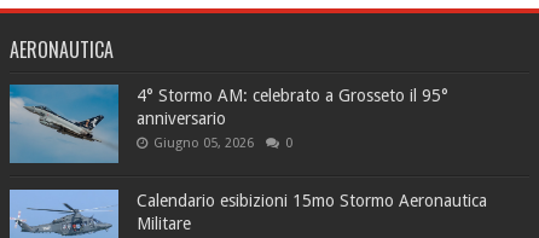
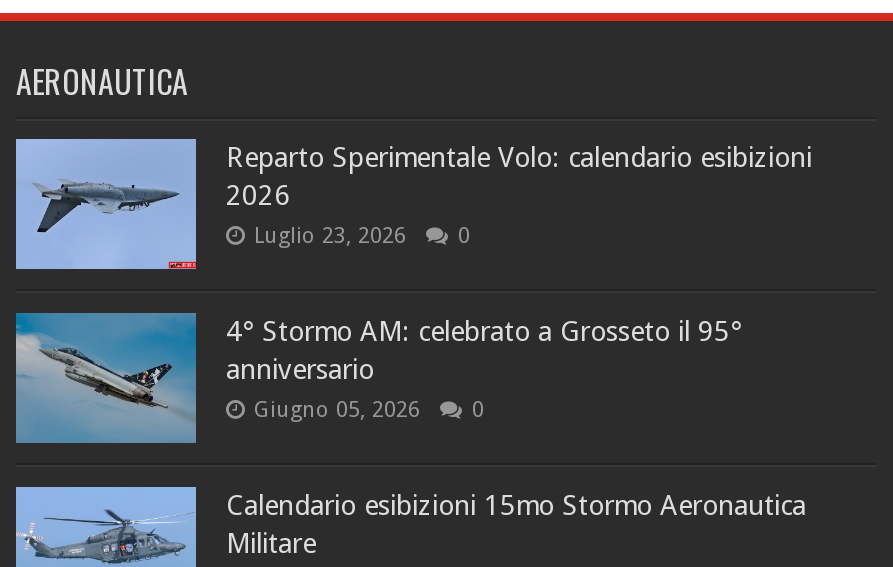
none -> [14,137,812,271] [image] | Reparto Sperimentale Volo: calendario esibizioni | 2026 | Luglio 23, 2026 | 0

